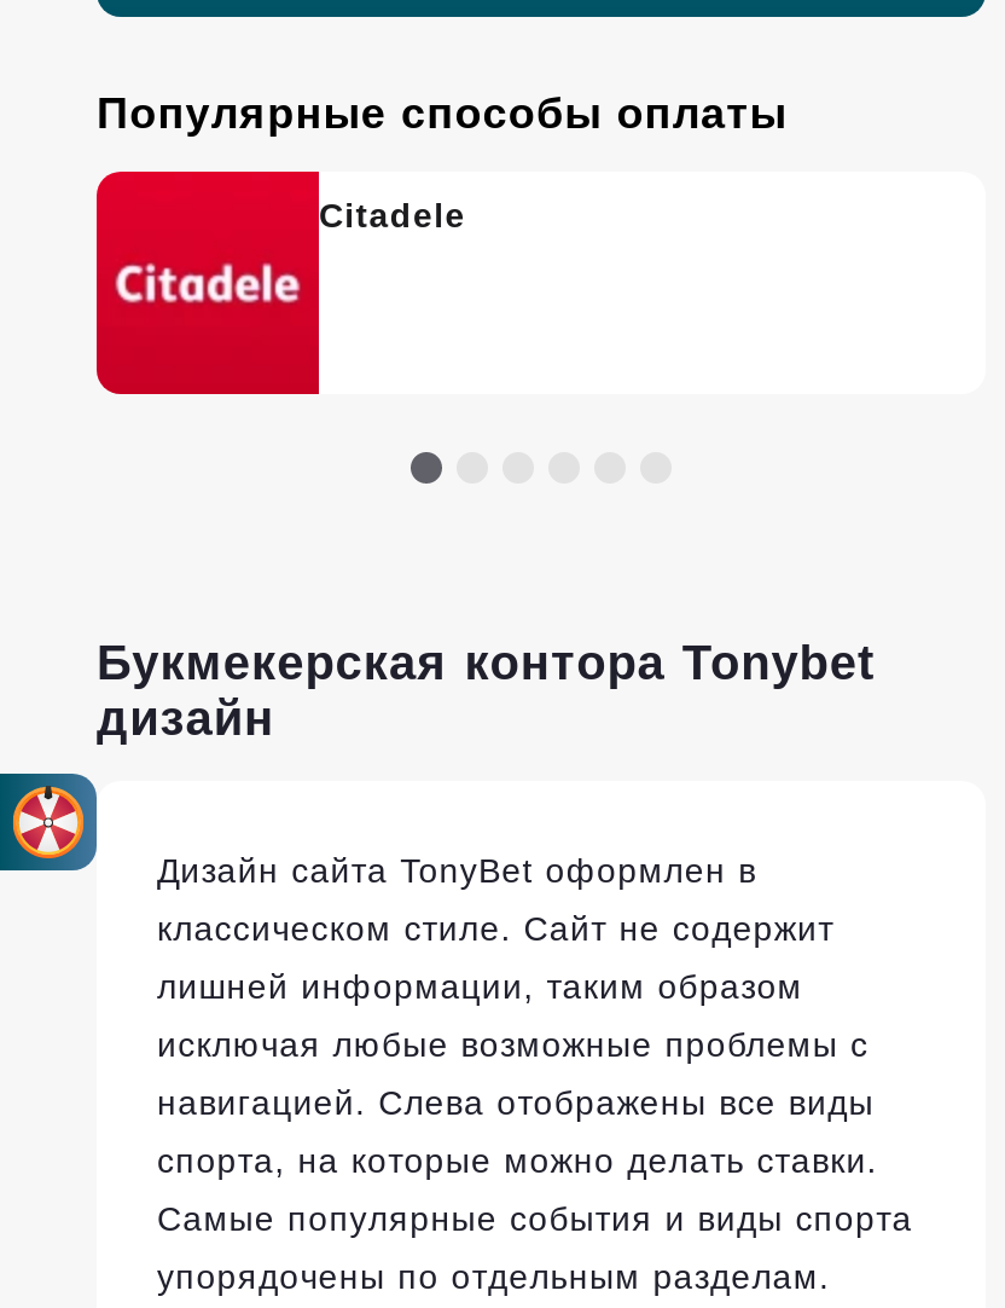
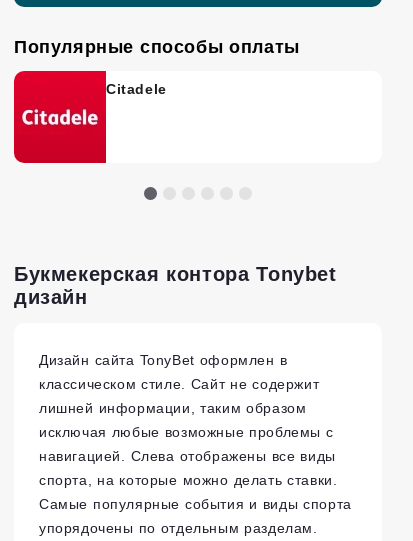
[7,771,99,873] [image] -> none

